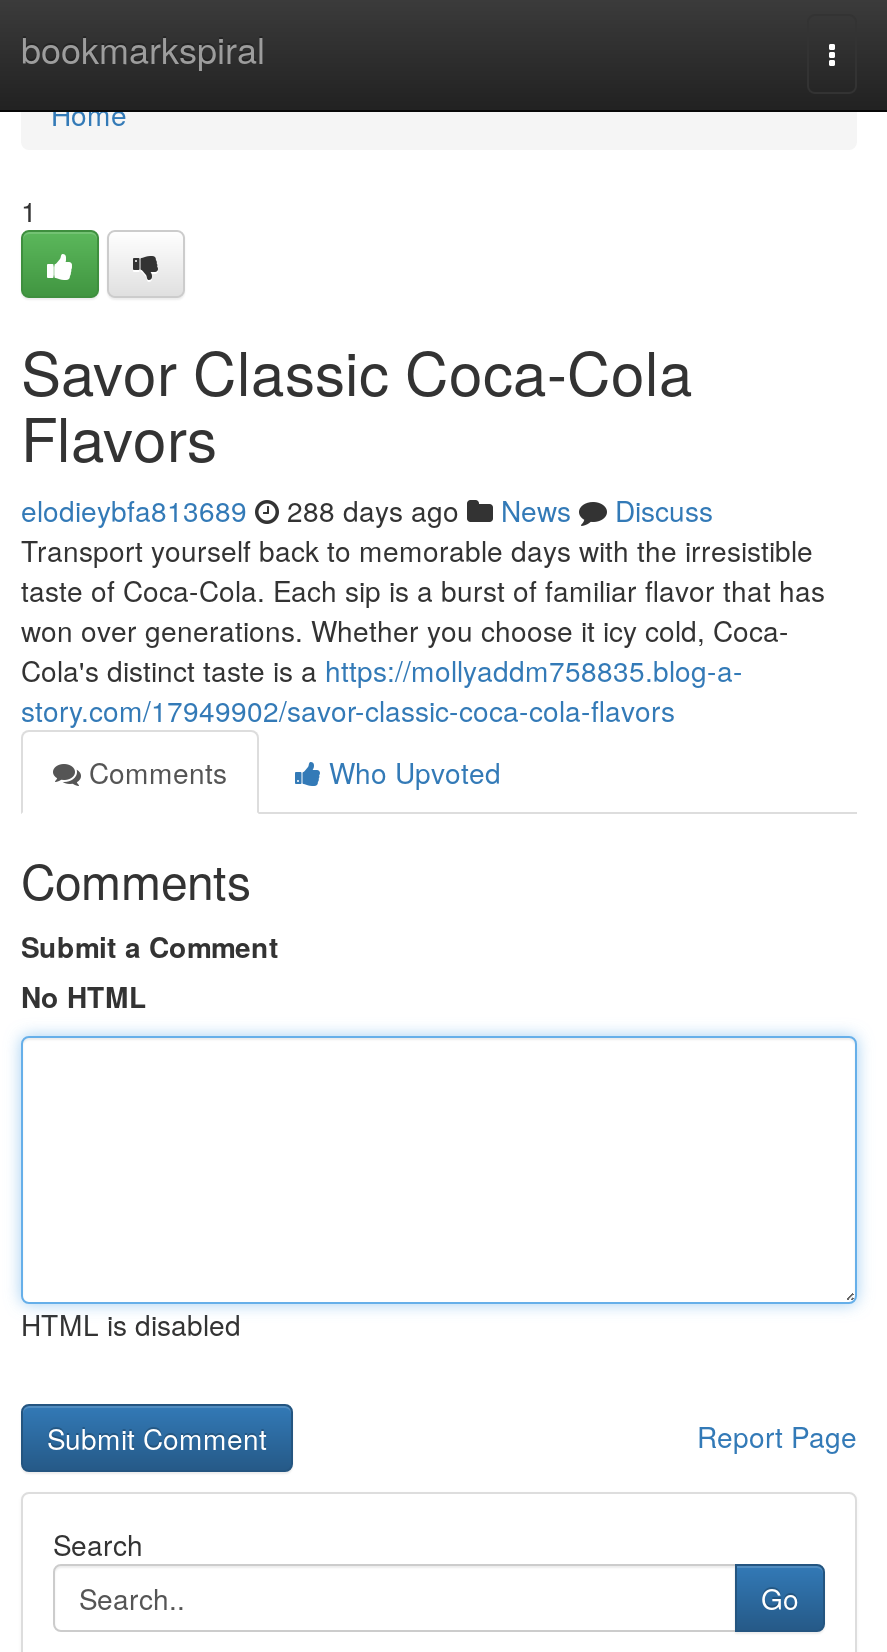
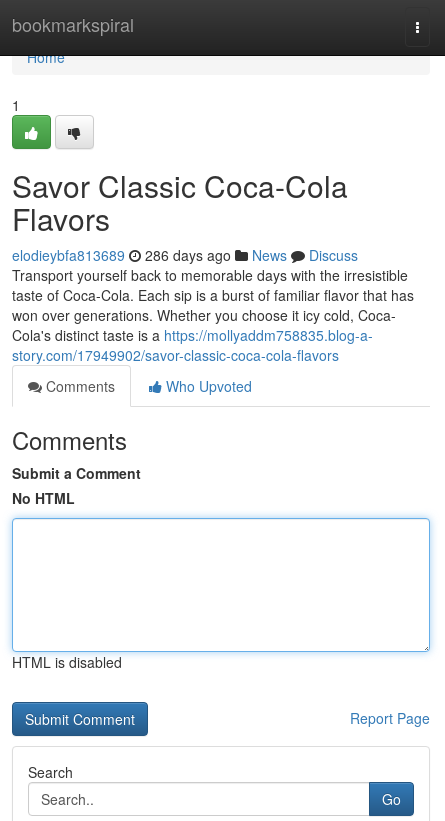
[21,490,713,530] elodieybfa813689 288 days ago News Discuss -> [12,245,358,265] elodieybfa813689 286 days ago News Discuss

